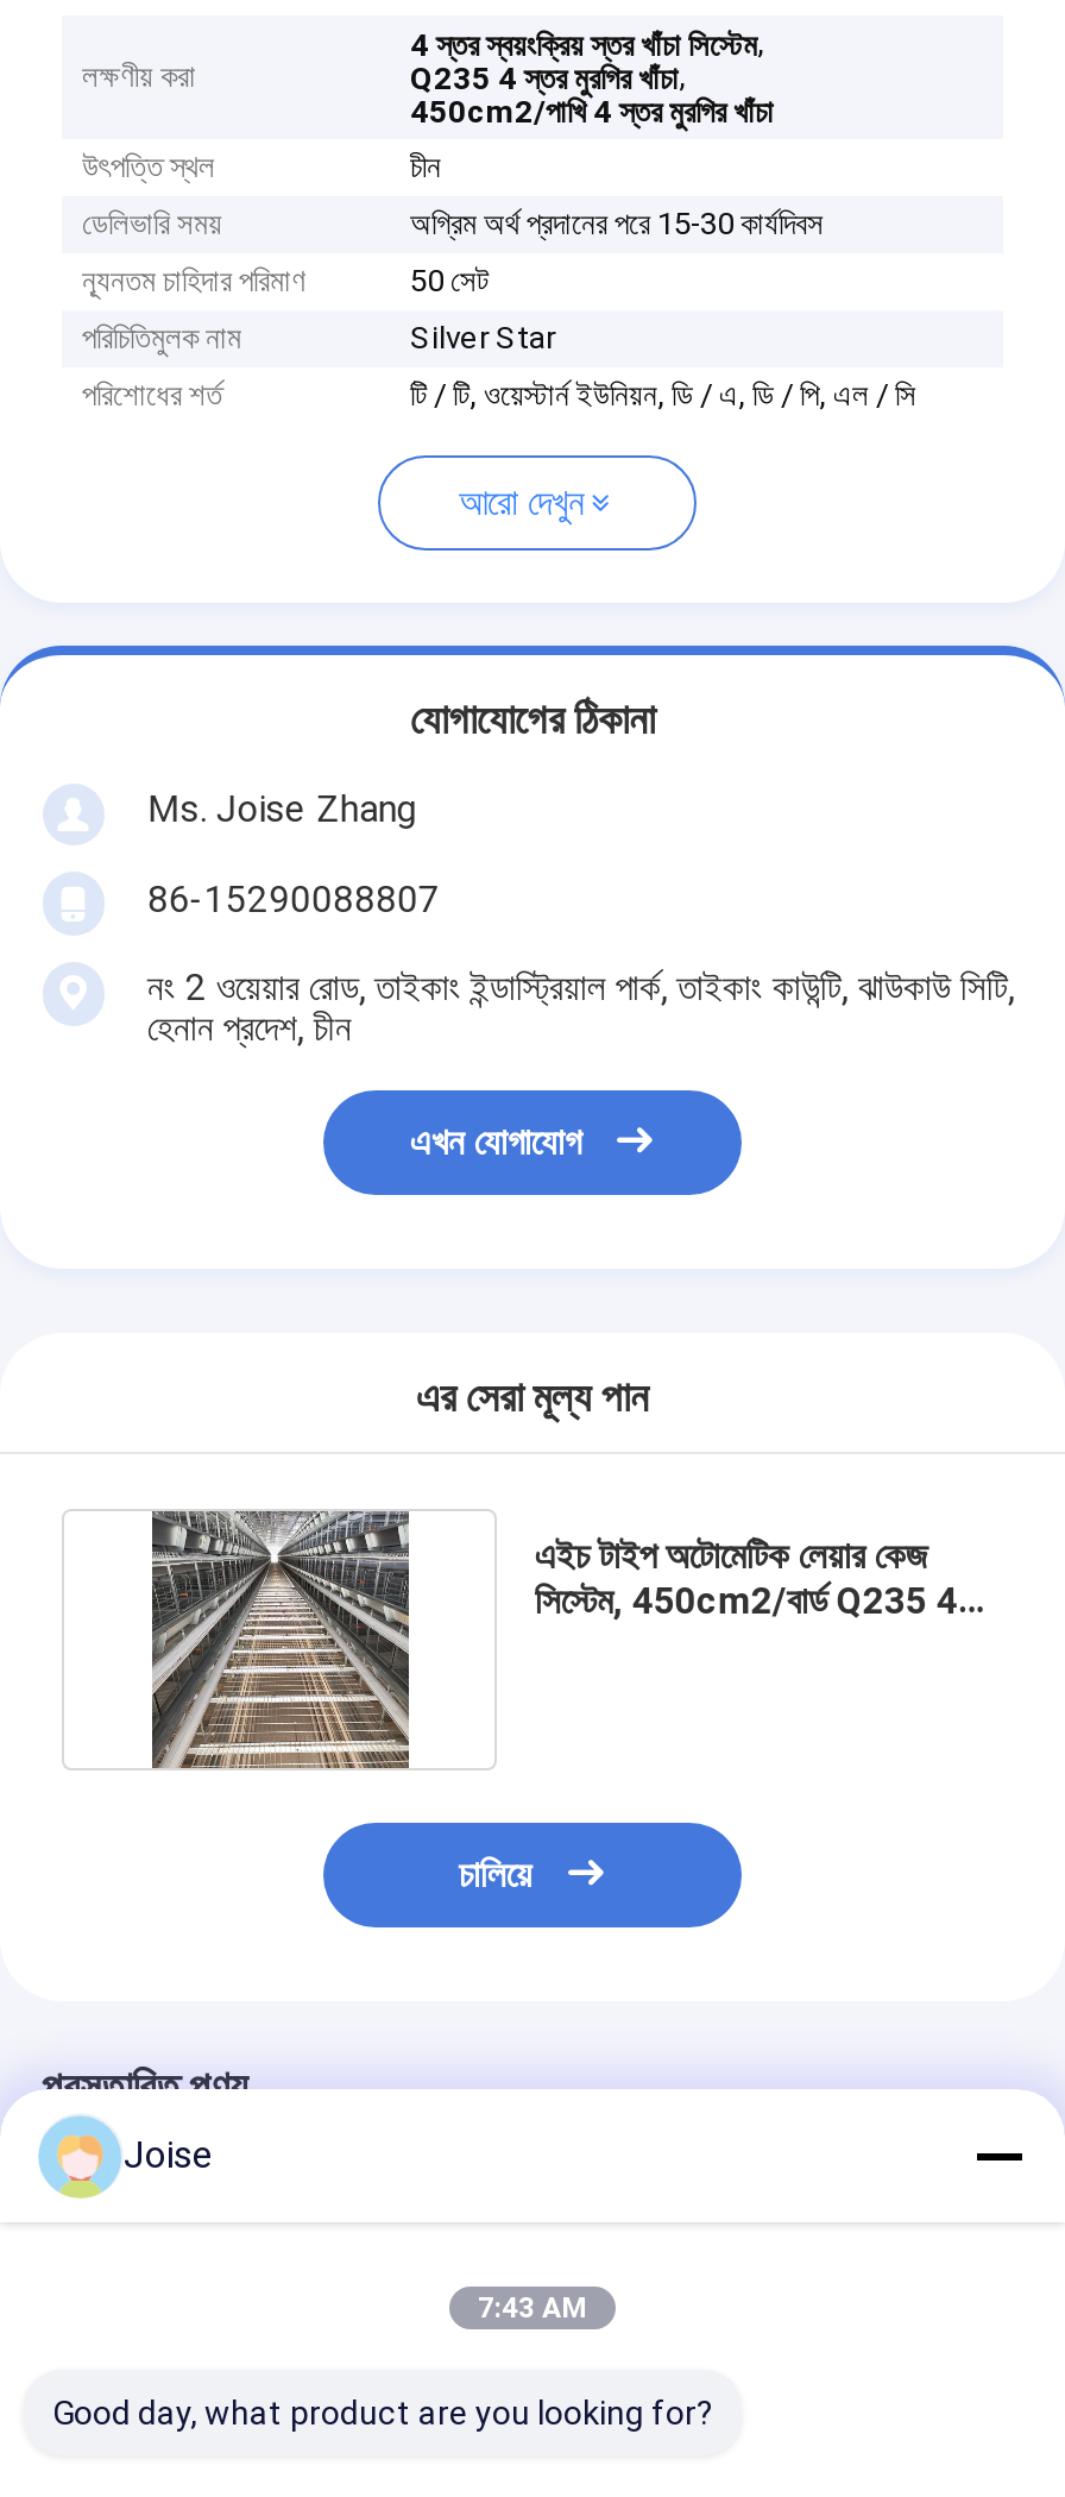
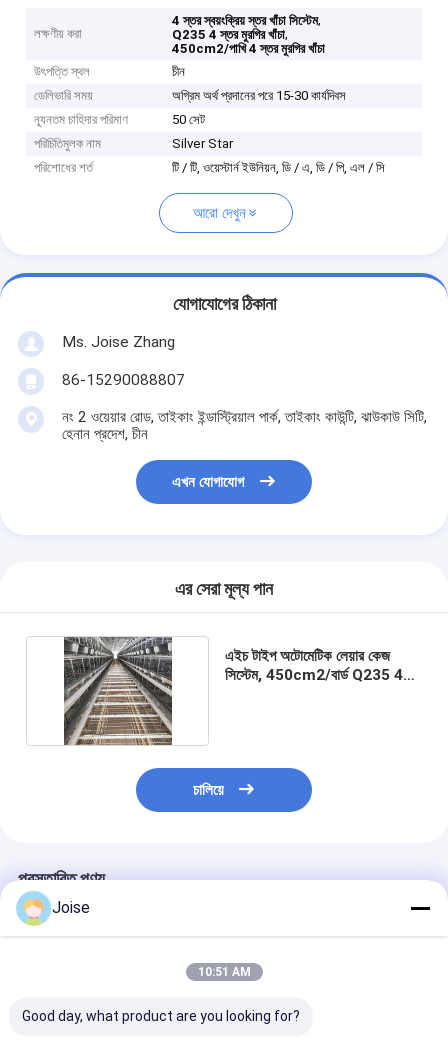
[478,2291,587,2325] 7:43 AM -> [197,965,250,979] 10:51 AM

